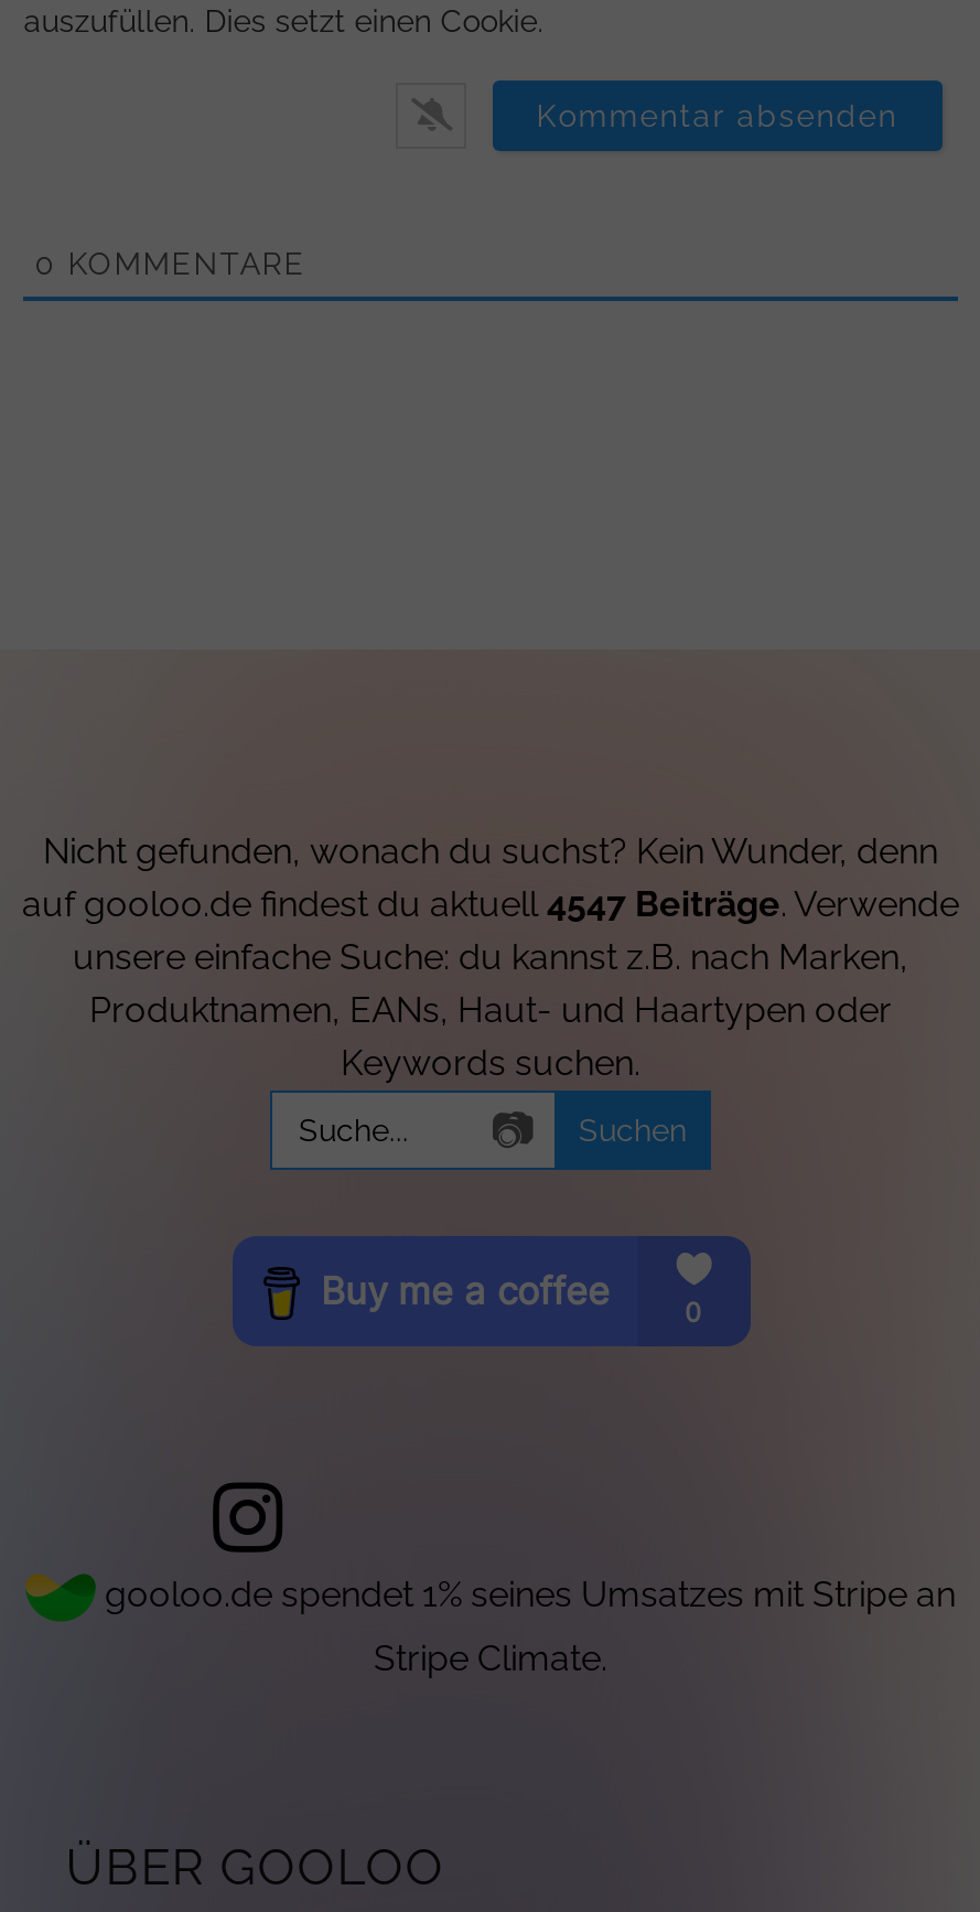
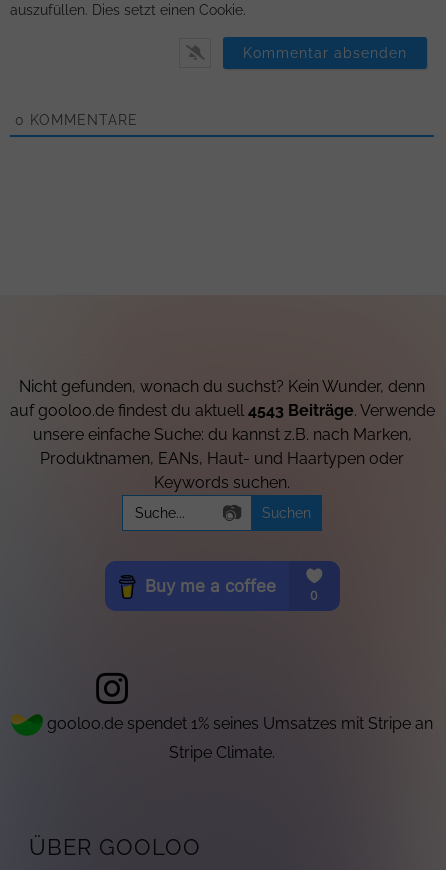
[22,884,959,926] auf gooloo.de findest du aktuell 4547 Beiträge. Verwende -> [9,401,434,420] auf gooloo.de findest du aktuell 4543 Beiträge. Verwende

